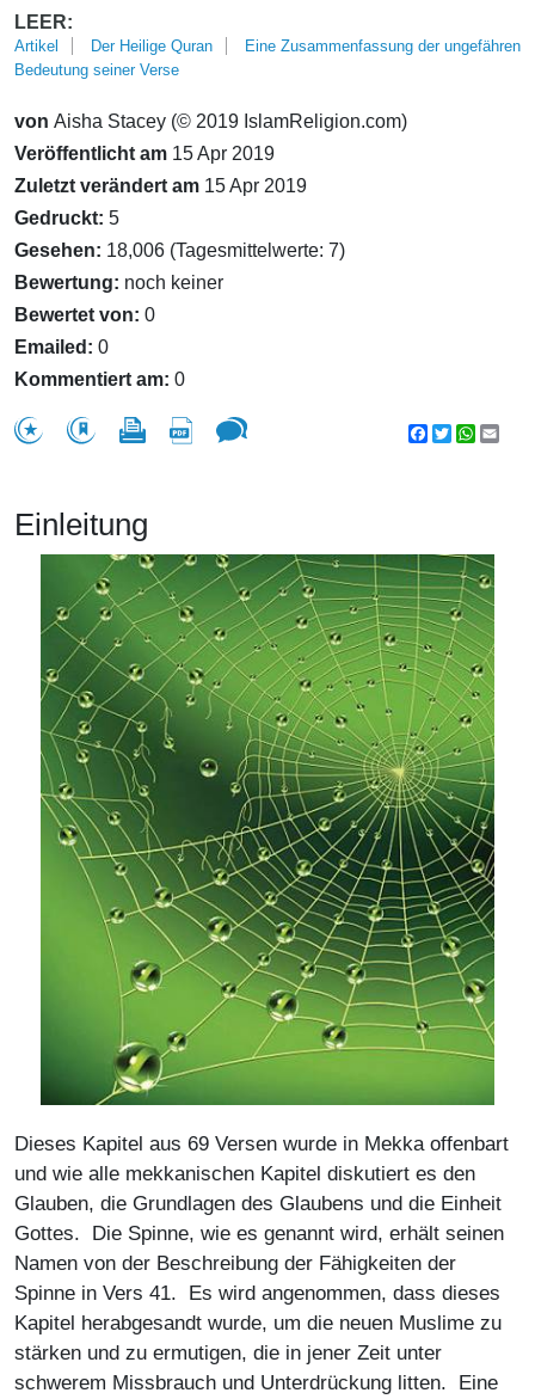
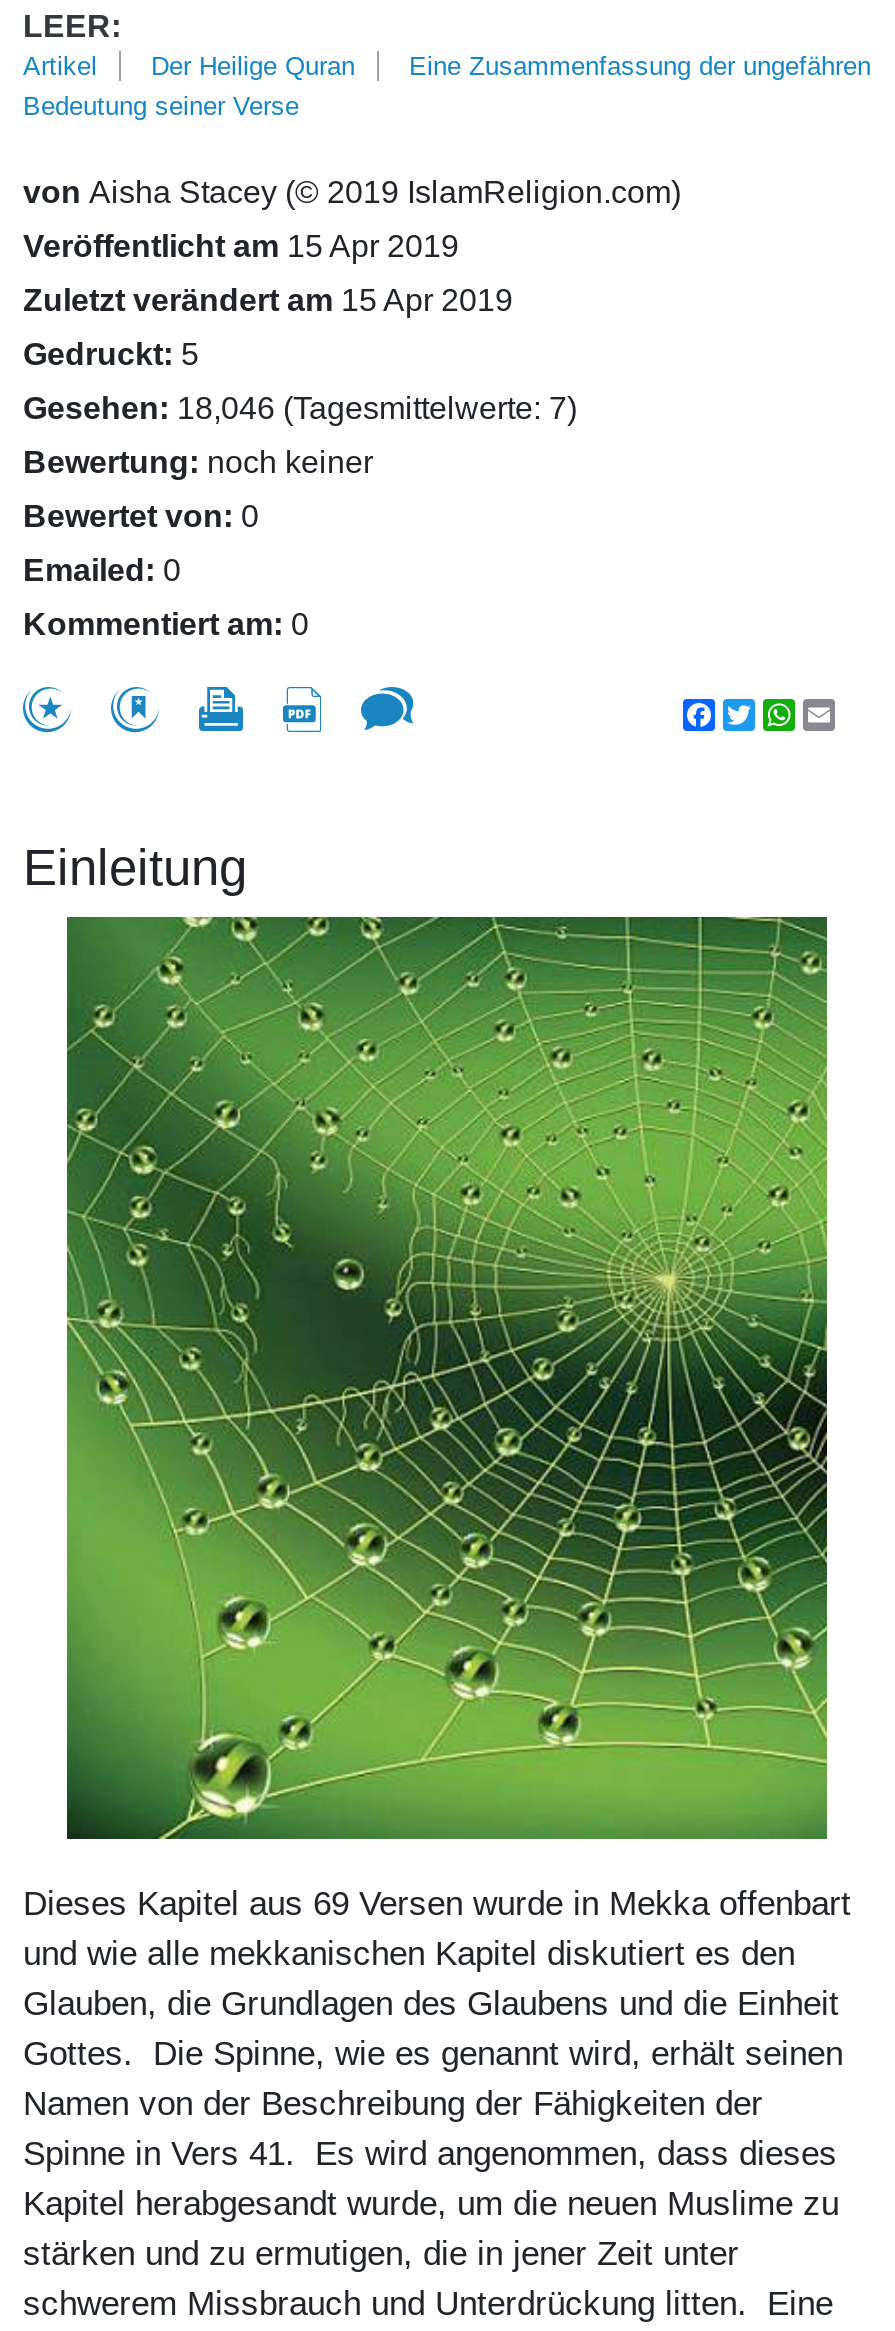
[14,240,345,260] Gesehen: 18,006 (Tagesmittelwerte: 7) -> [23,391,577,425] Gesehen: 18,046 (Tagesmittelwerte: 7)

